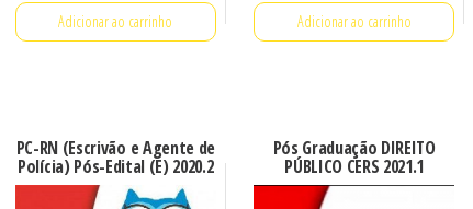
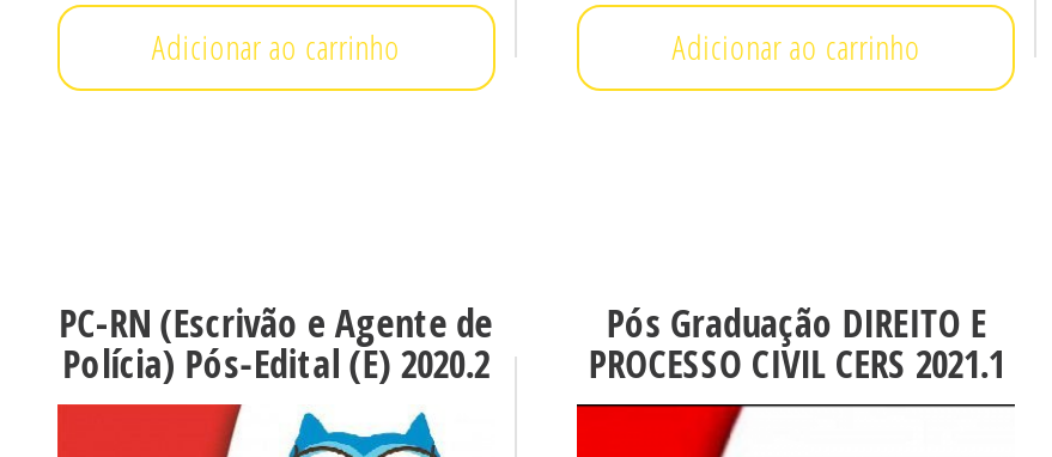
[273,136,435,179] Pós Graduação DIREITO | PÚBLICO CERS 2021.1 -> [588,297,1004,391] Pós Graduação DIREITO E | PROCESSO CIVIL CERS 2021.1

